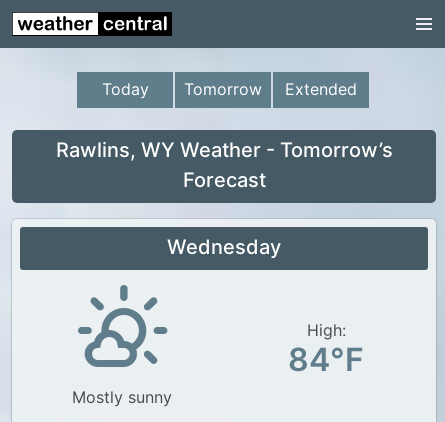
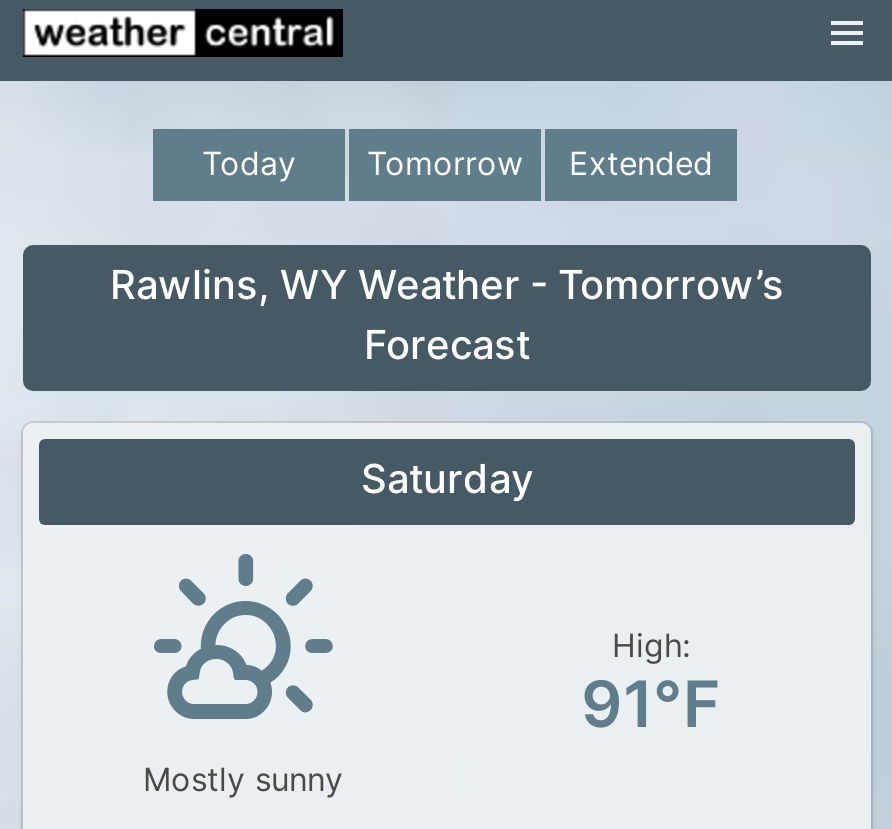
[167,235,281,259] Wednesday -> [361,455,533,503] Saturday
[288,339,364,378] 84°F -> [581,664,721,742] 91°F

